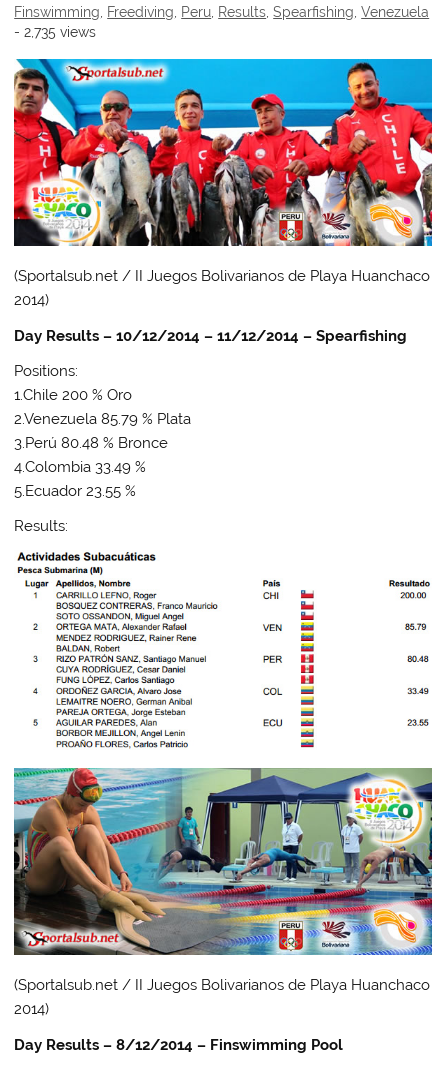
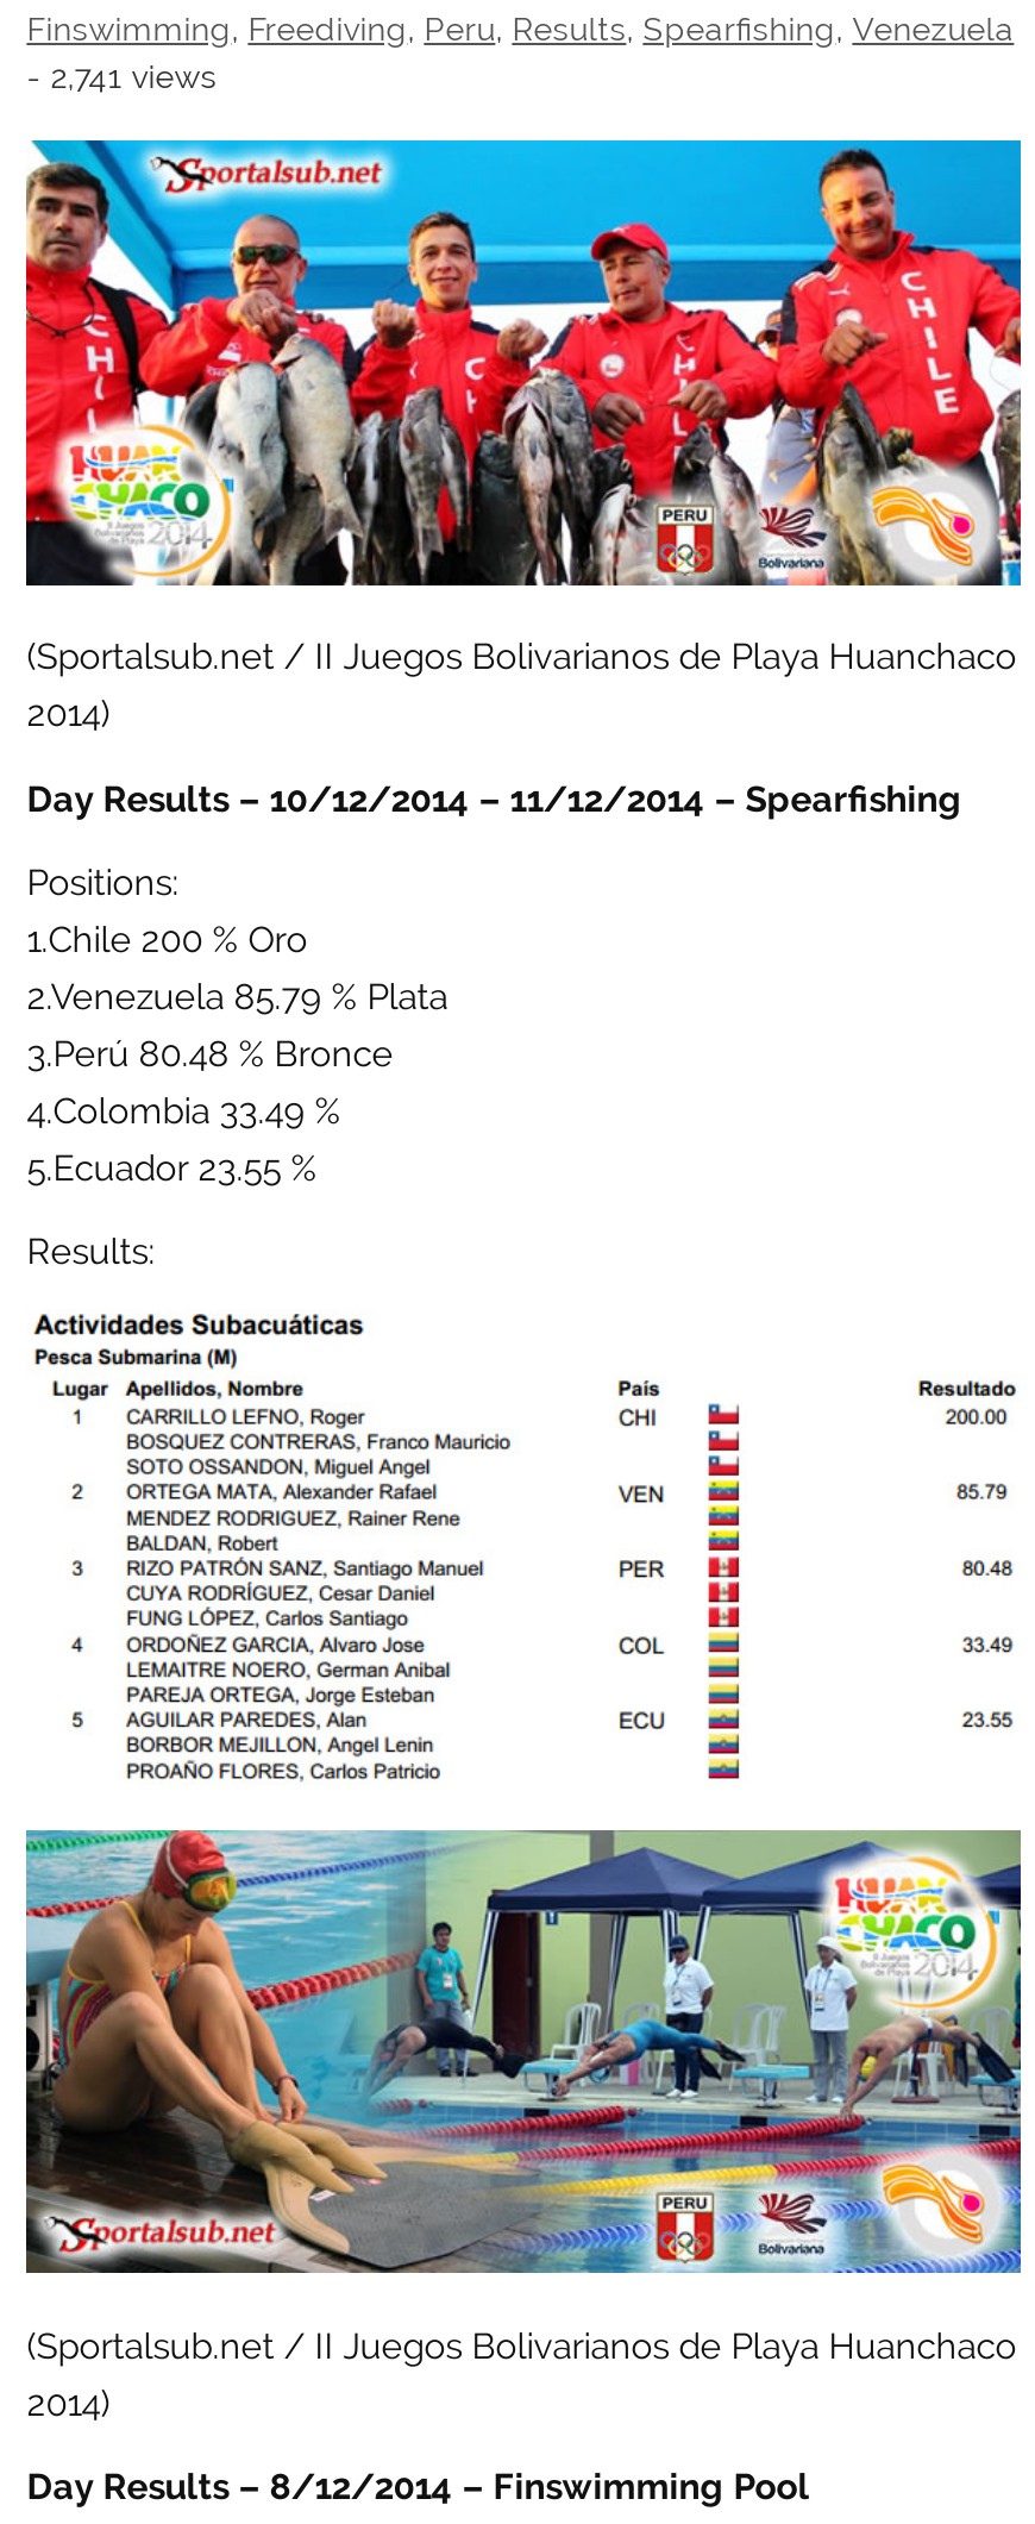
[14,24,96,40] - 2,735 views -> [27,56,217,94] - 2,741 views

